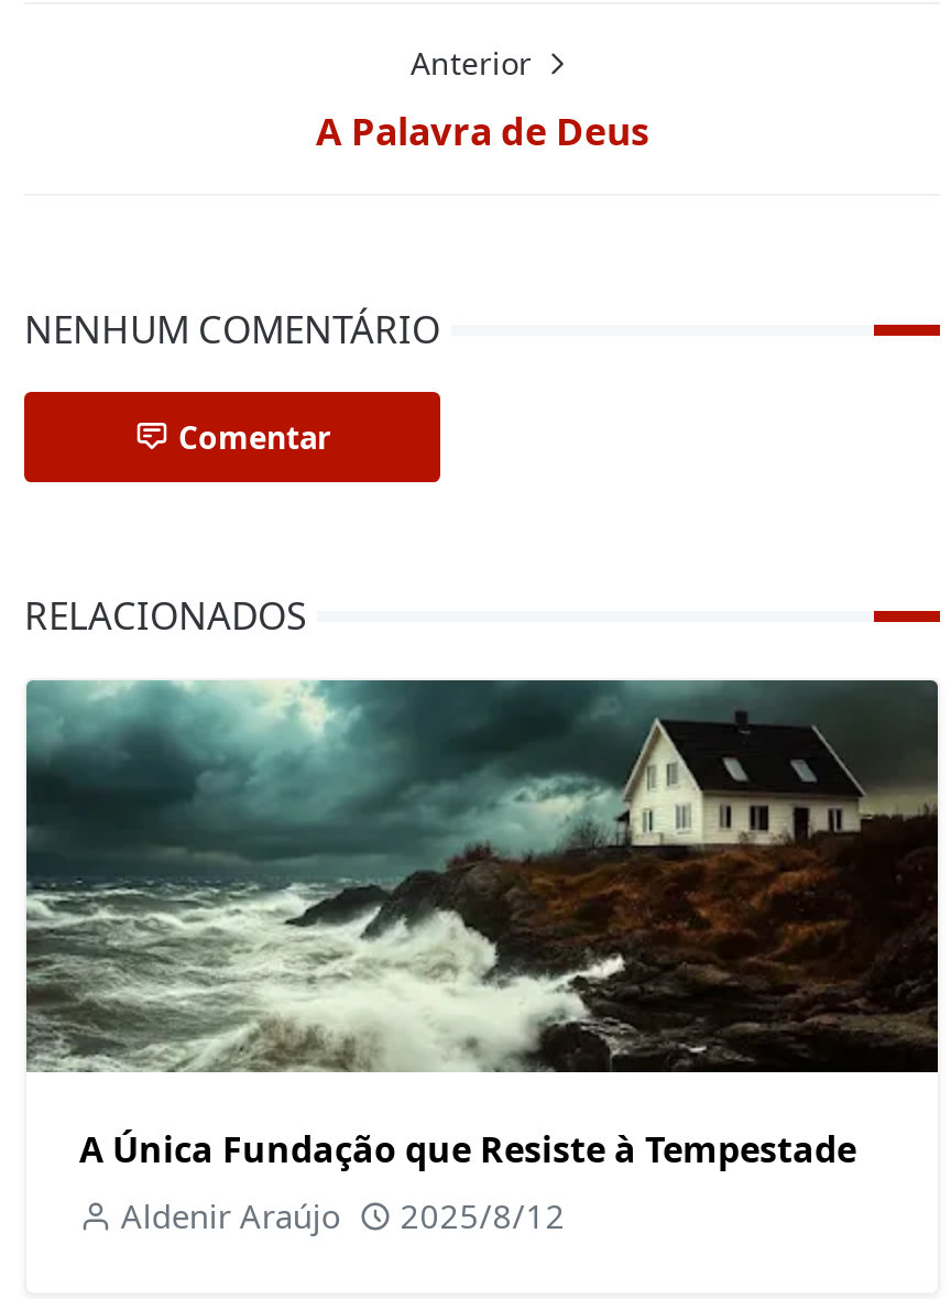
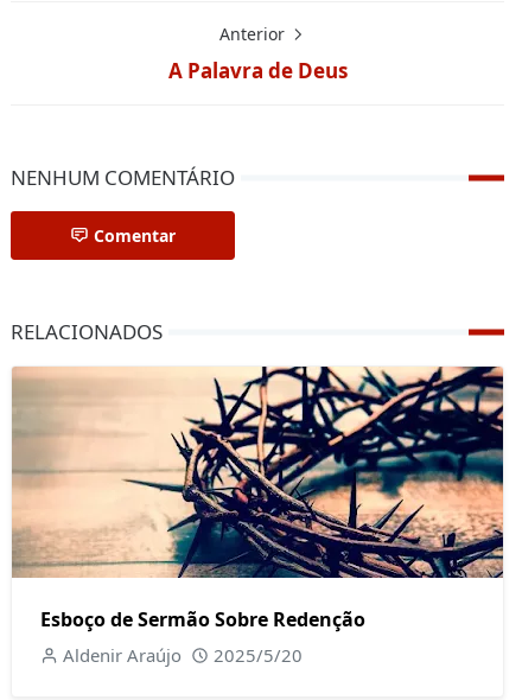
[24,678,940,1174] [image] | A Única Fundação que Resiste à Tempestade -> [12,365,504,632] [image] | Esboço de Sermão Sobre Redenção
[121,1193,565,1237] Aldenir Araújo 2025/8/12 -> [63,643,302,667] Aldenir Araújo 2025/5/20

